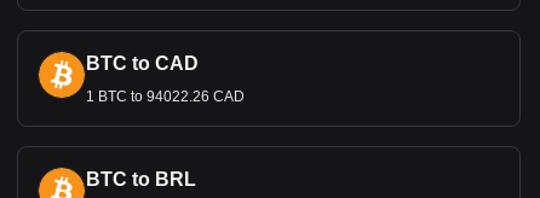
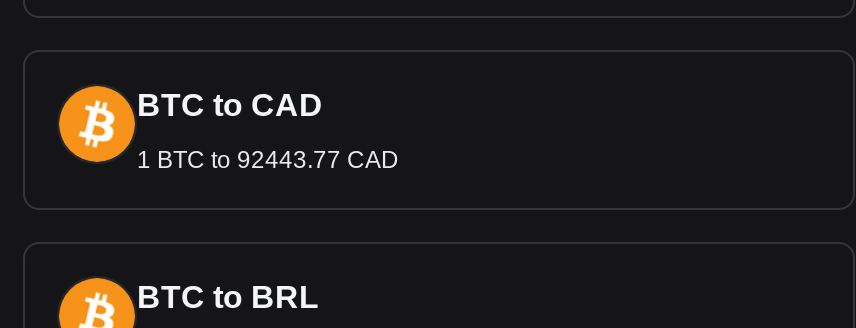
[86,88,245,105] 1 BTC to 94022.26 CAD -> [137,146,399,174] 1 BTC to 92443.77 CAD

